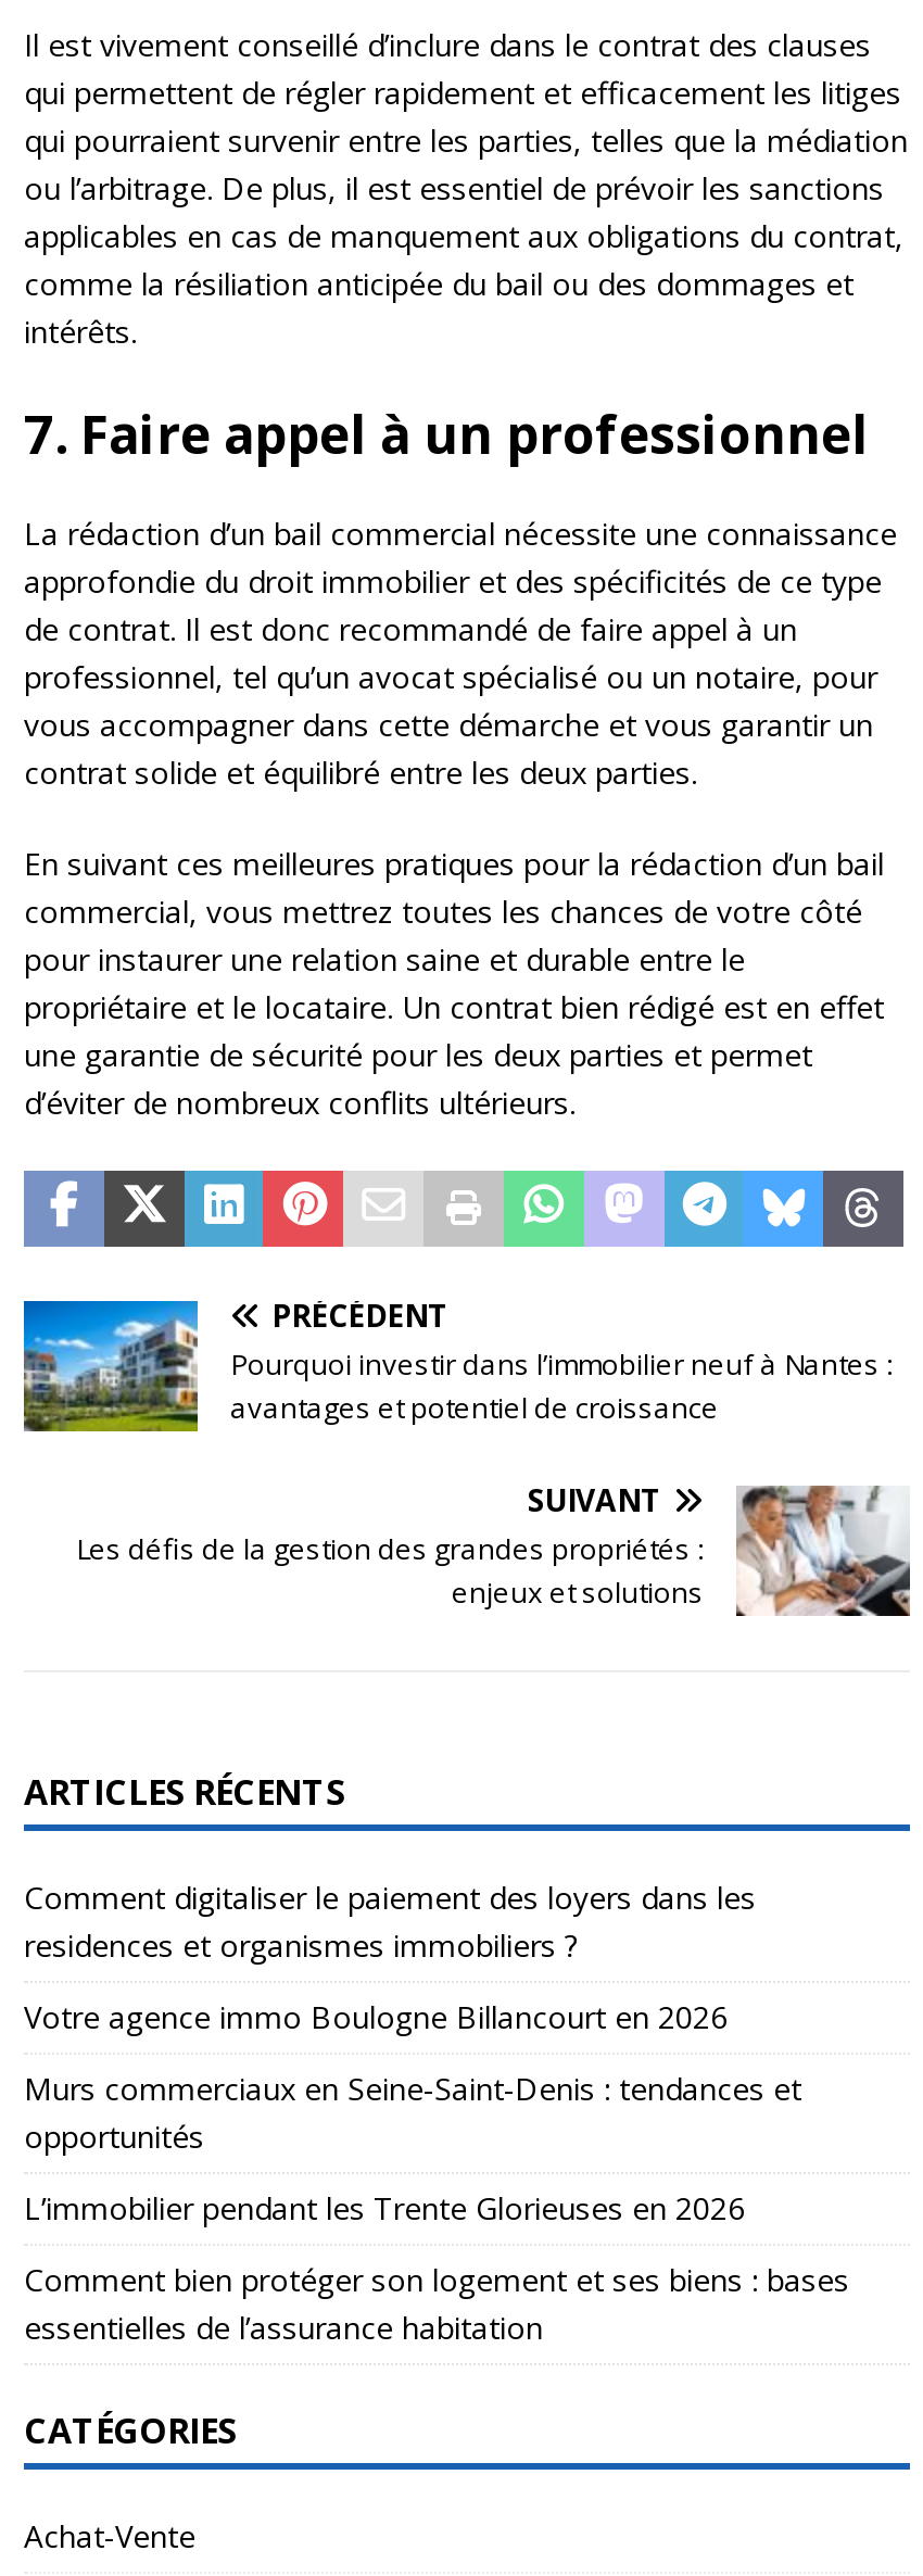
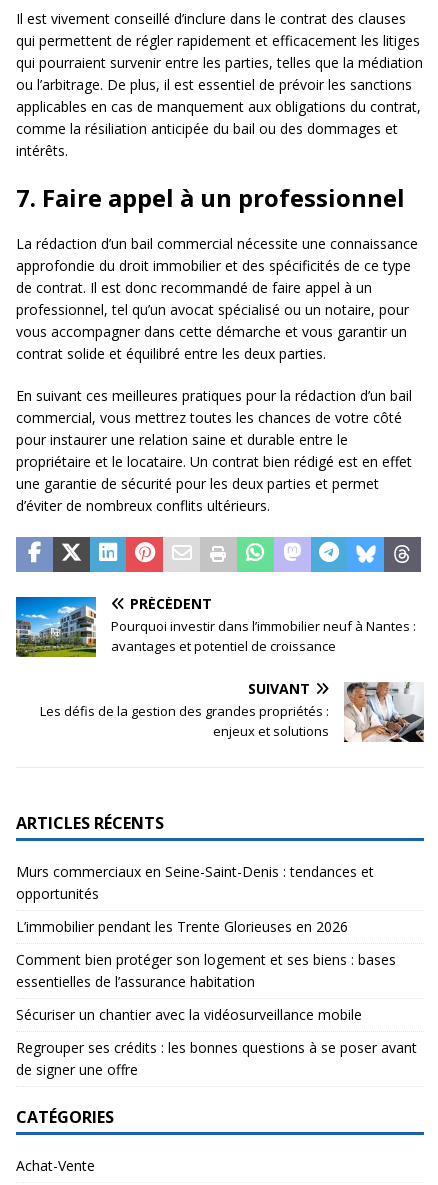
[24,1877,756,2038] Comment digitaliser le paiement des loyers dans les | residences et organismes immobiliers ? | Votre agence immo Boulogne Billancourt en 2026 -> none
moved [24,2068,849,2348] -> [16,862,396,991]: Murs commerciaux en Seine-Saint-Denis : tendances et | opportunités | L’immobilier pendant les Trente Glorieuses en 2026 | Comment bien protéger son logement et ses biens : bases | essentielles de l’assurance habitation
none -> [16,1005,417,1079] Sécuriser un chantier avec la vidéosurveillance mobile | Regrouper ses crédits : les bonnes questions à se poser avant | de signer une offre

